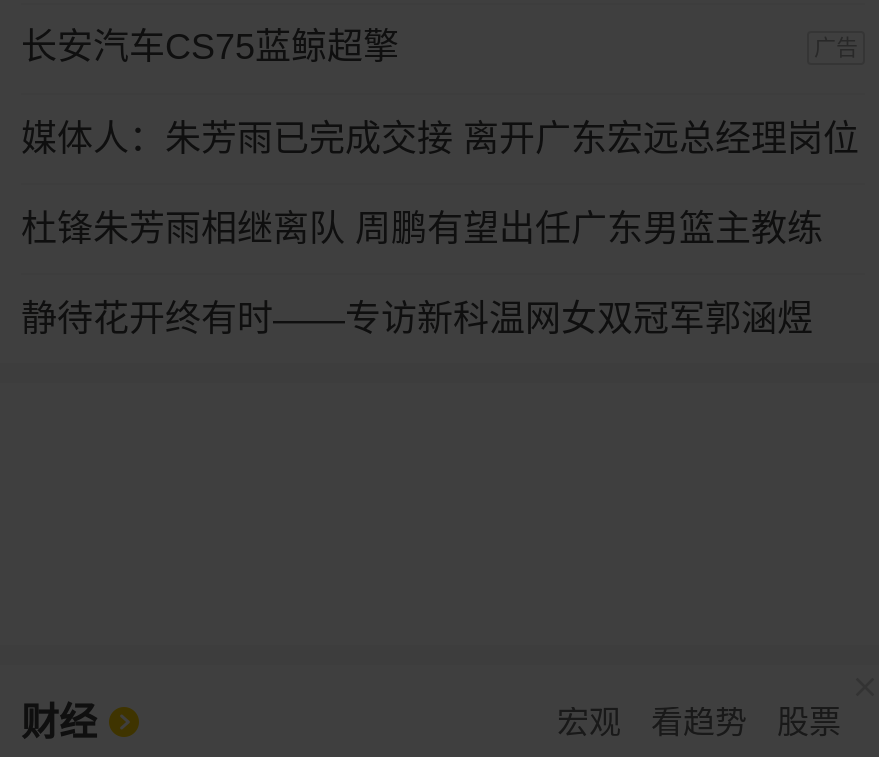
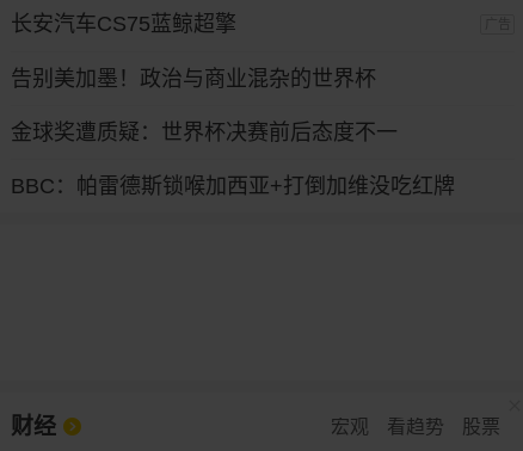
[21,119,859,159] 媒体人：朱芳雨已完成交接 离开广东宏远总经理岗位 -> [11,67,376,90] 告别美加墨！政治与商业混杂的世界杯
[21,209,823,249] 杜锋朱芳雨相继离队 周鹏有望出任广东男篮主教练 -> [11,120,398,144] 金球奖遭质疑：世界杯决赛前后态度不一
[21,299,813,339] 静待花开终有时——专访新科温网女双冠军郭涵煜 -> [11,174,455,198] BBC：帕雷德斯锁喉加西亚+打倒加维没吃红牌

